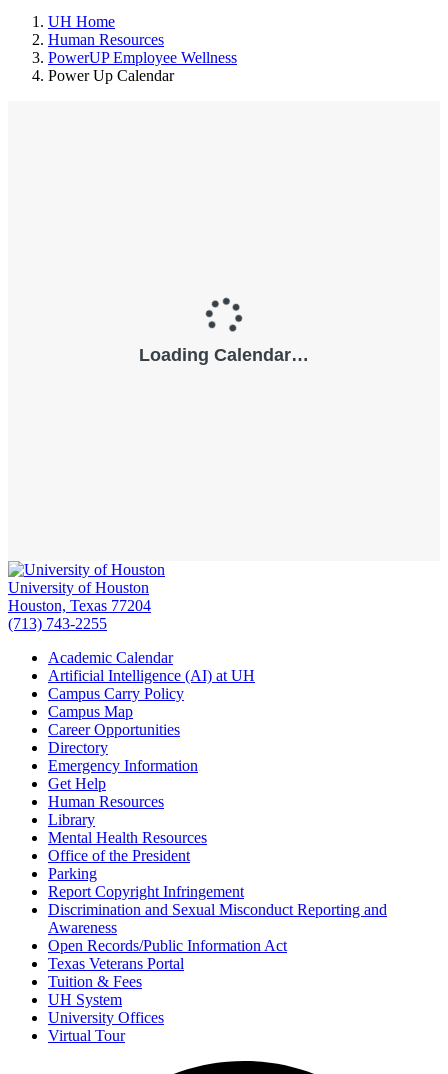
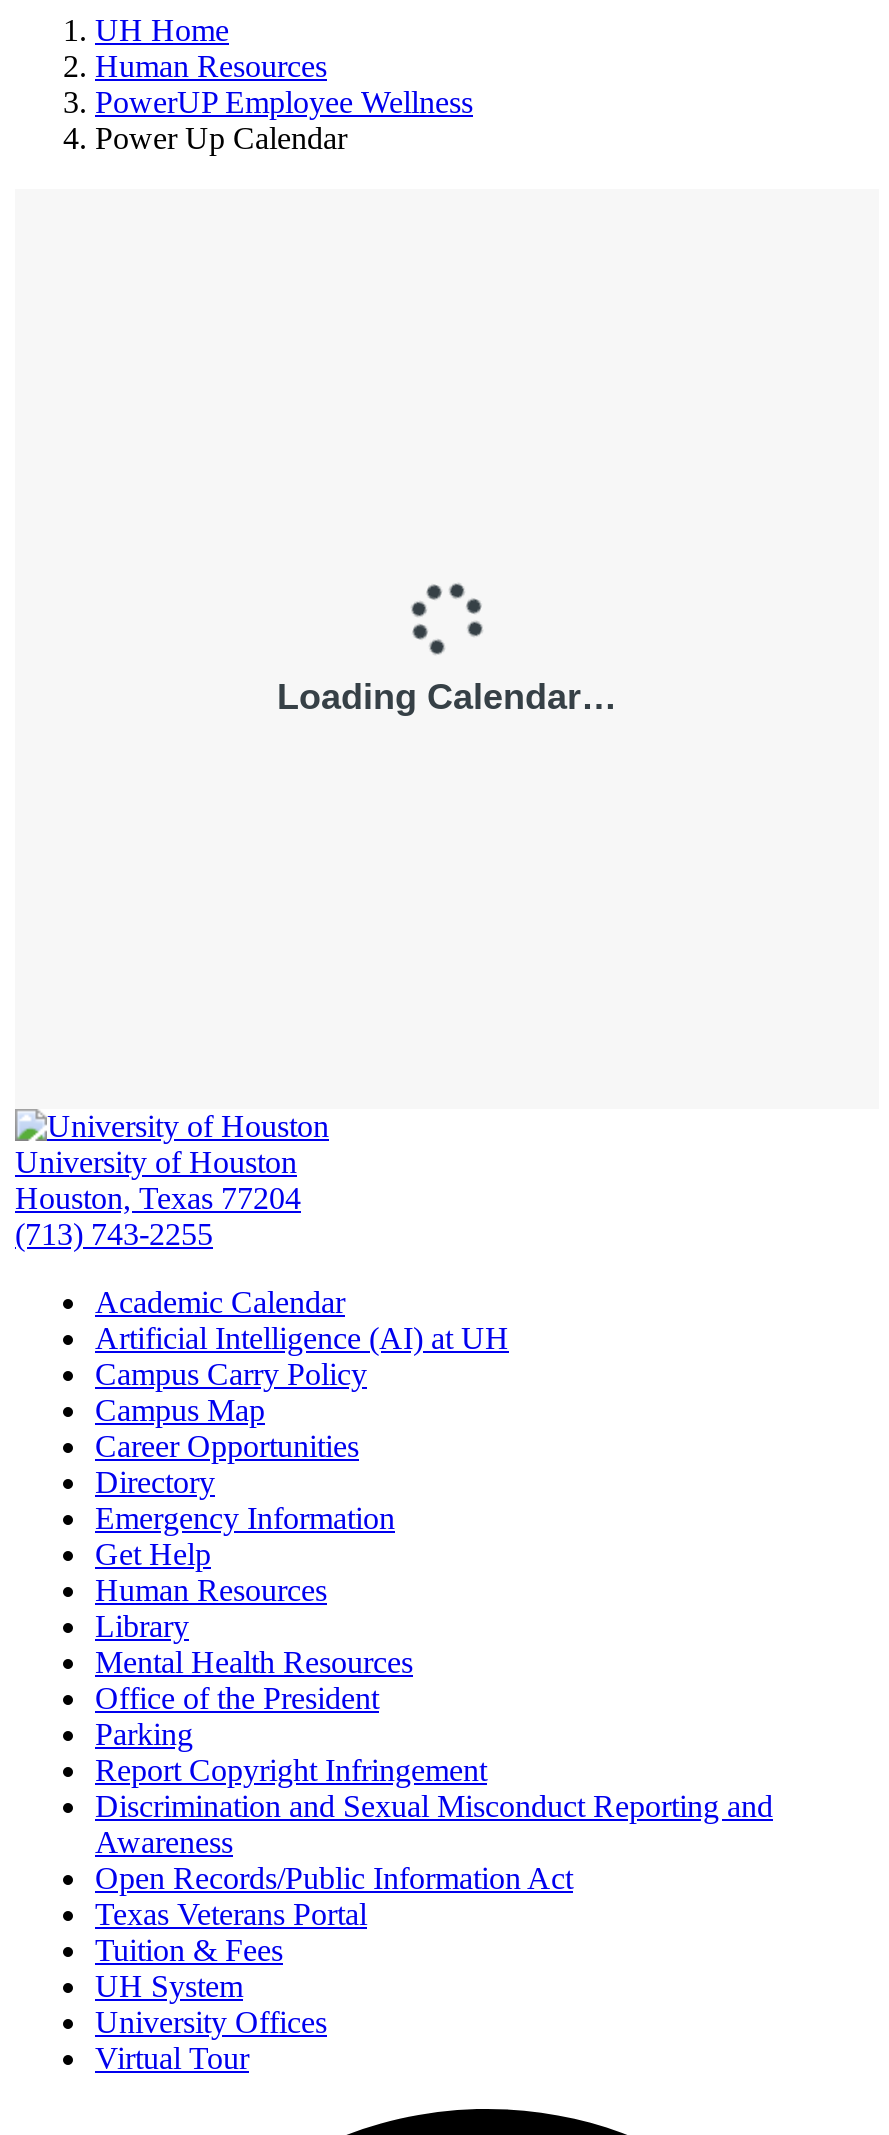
[205,297,243,334] [image] -> [411,583,483,657] [image]

